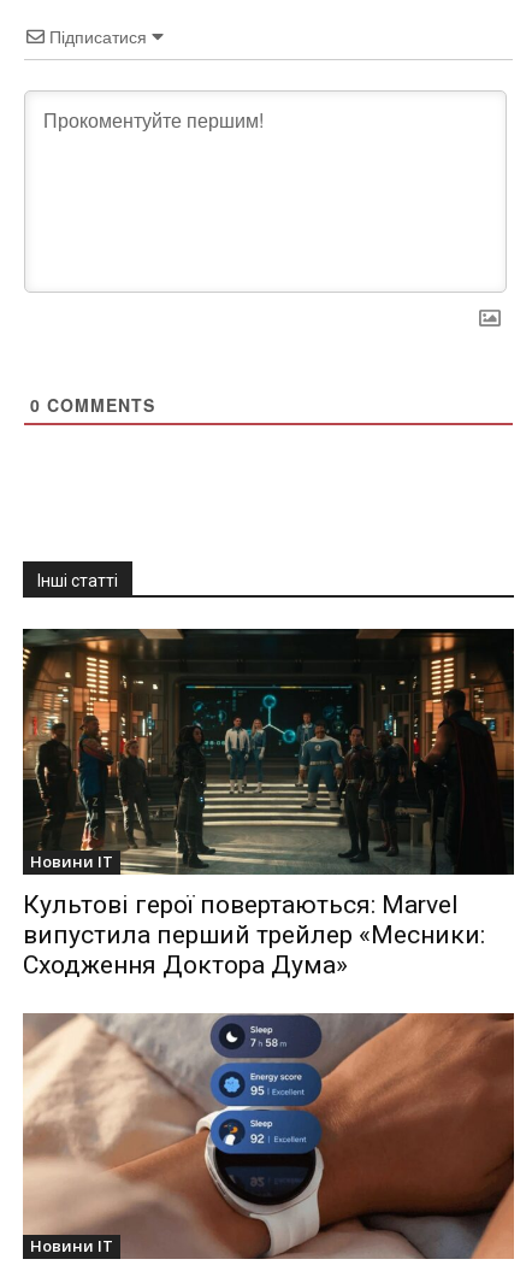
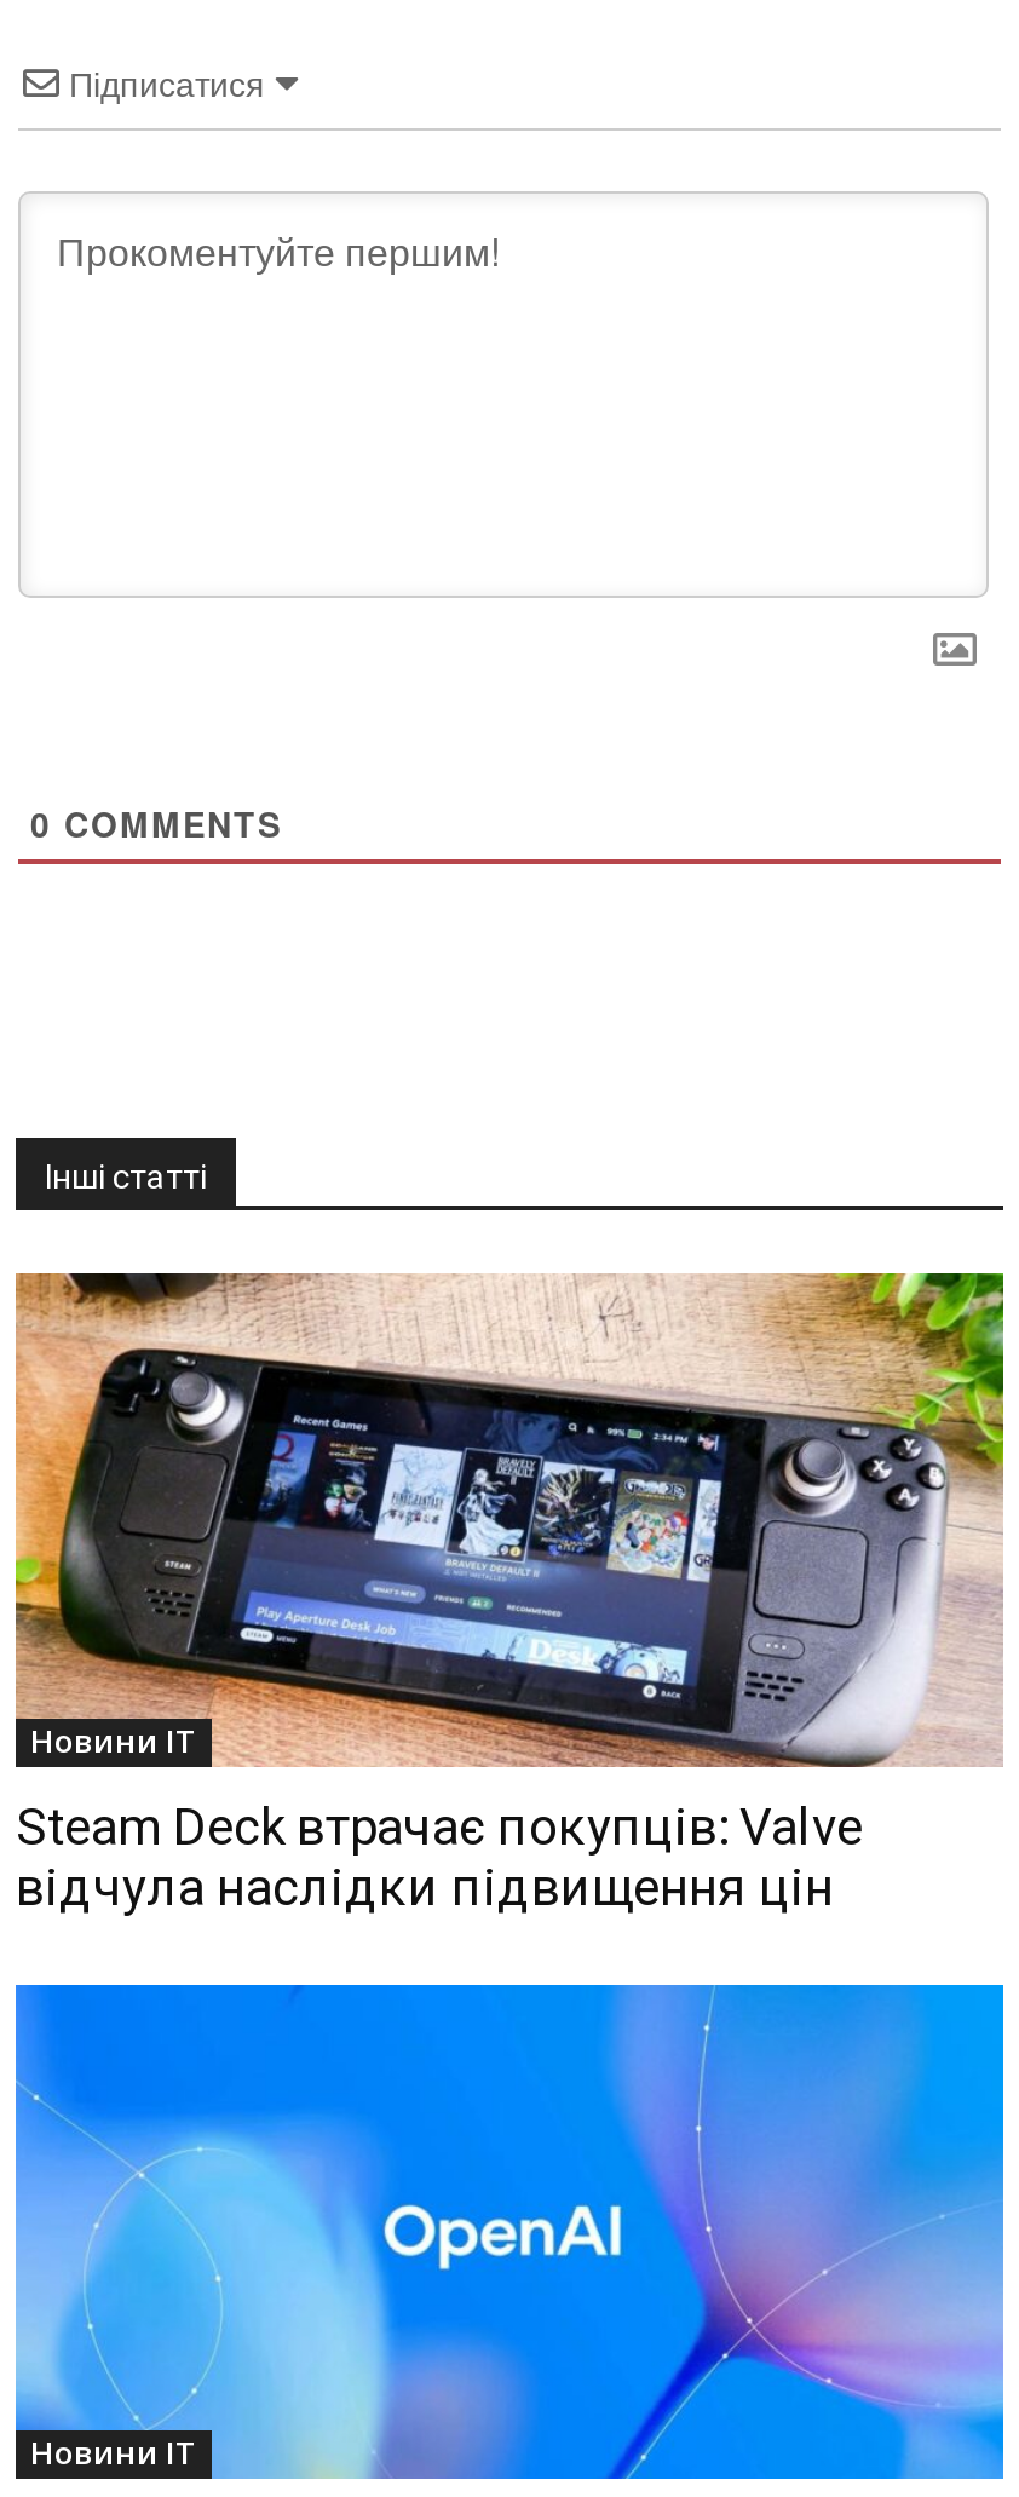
[22,628,515,980] [image] | Культові герої повертаються: Marvel | випустила перший трейлер «Месники: | Сходження Доктора Дума» -> [13,1271,1006,1918] [image] | Steam Deck втрачає покупців: Valve | відчула наслідки підвищення цін
[22,1012,515,1260] [image] -> [13,1983,1006,2481] [image]

